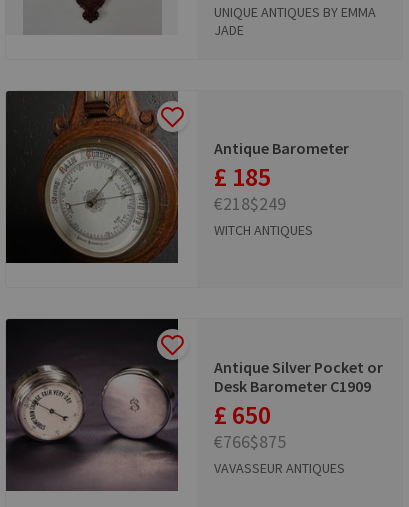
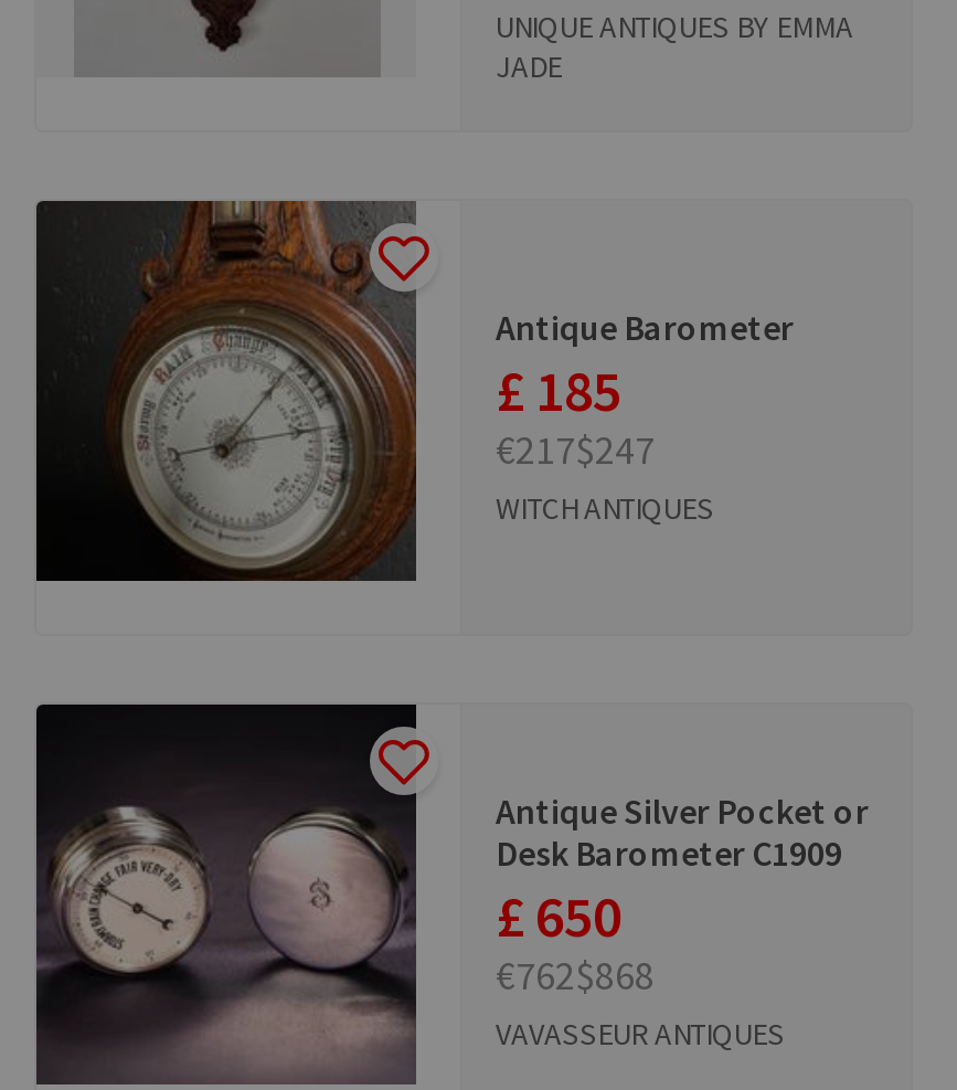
[214,192,286,215] €218$249 -> [496,424,655,475] €217$247
[214,429,286,452] €766$875 -> [496,949,655,999] €762$868

